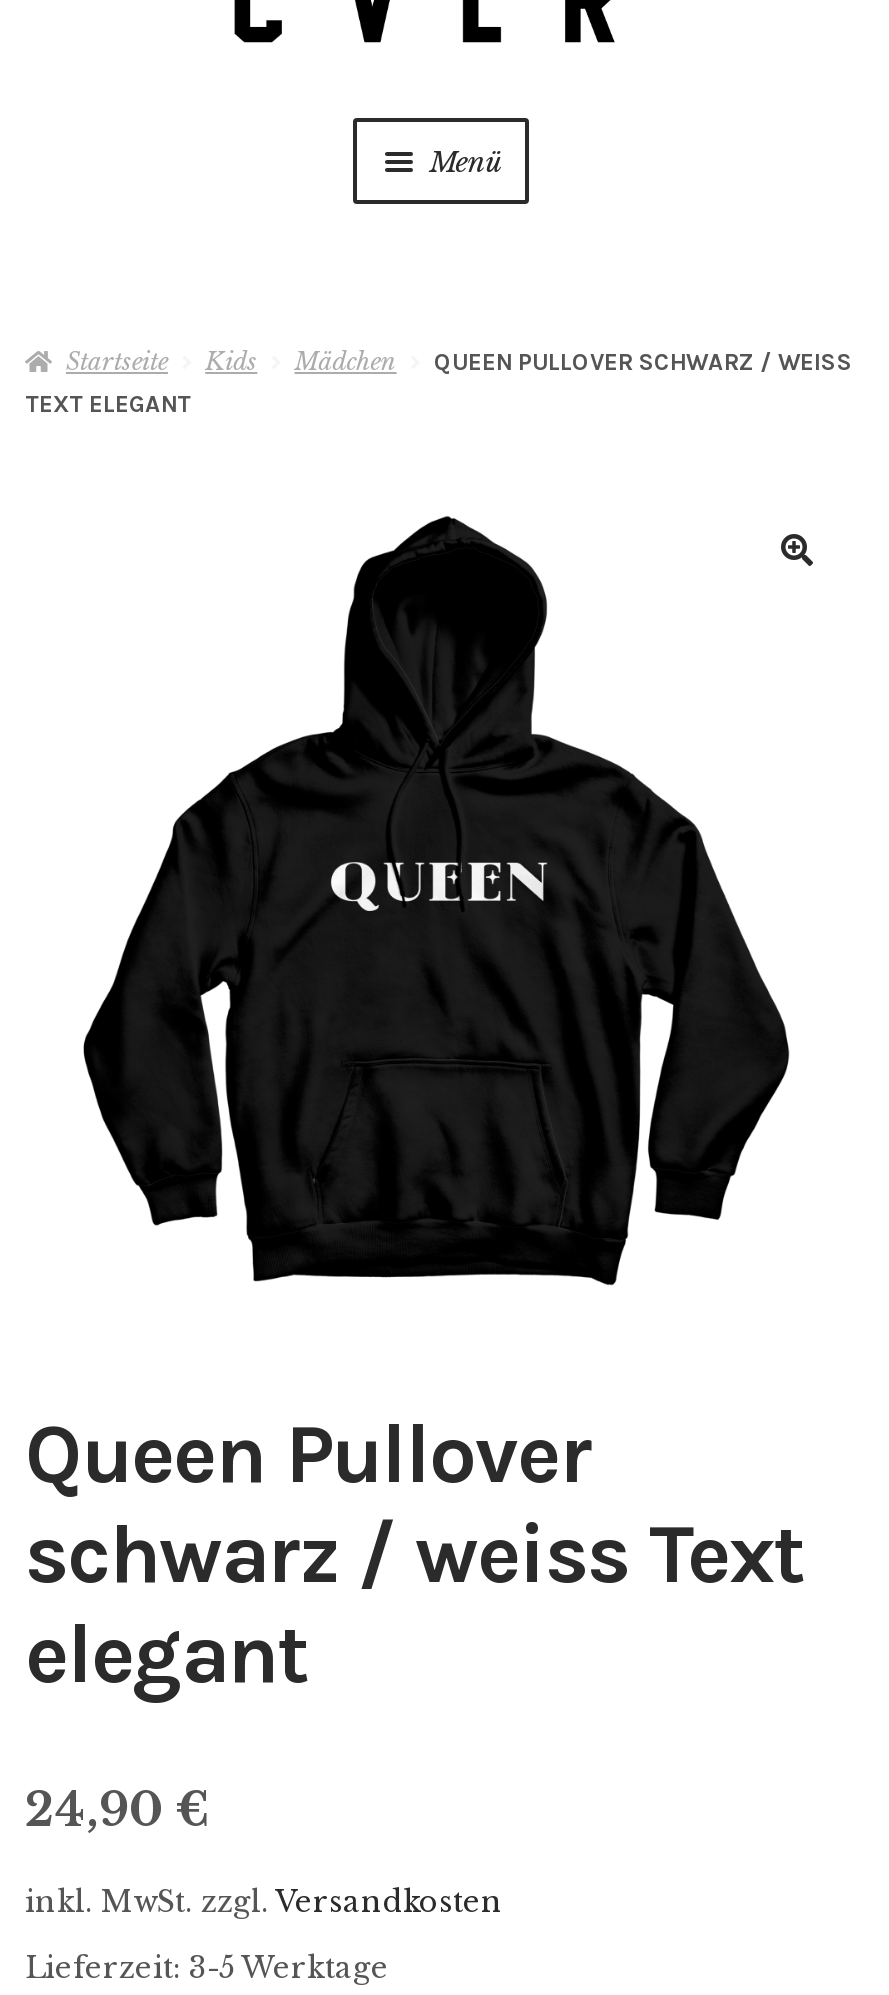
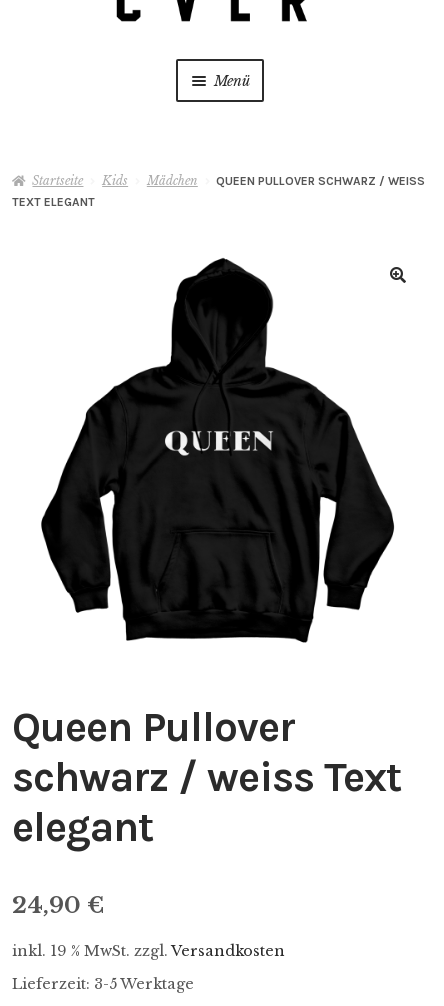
[25,1884,503,1920] inkl. MwSt. zzgl. Versandkosten -> [12,942,285,960] inkl. 19 % MwSt. zzgl. Versandkosten

